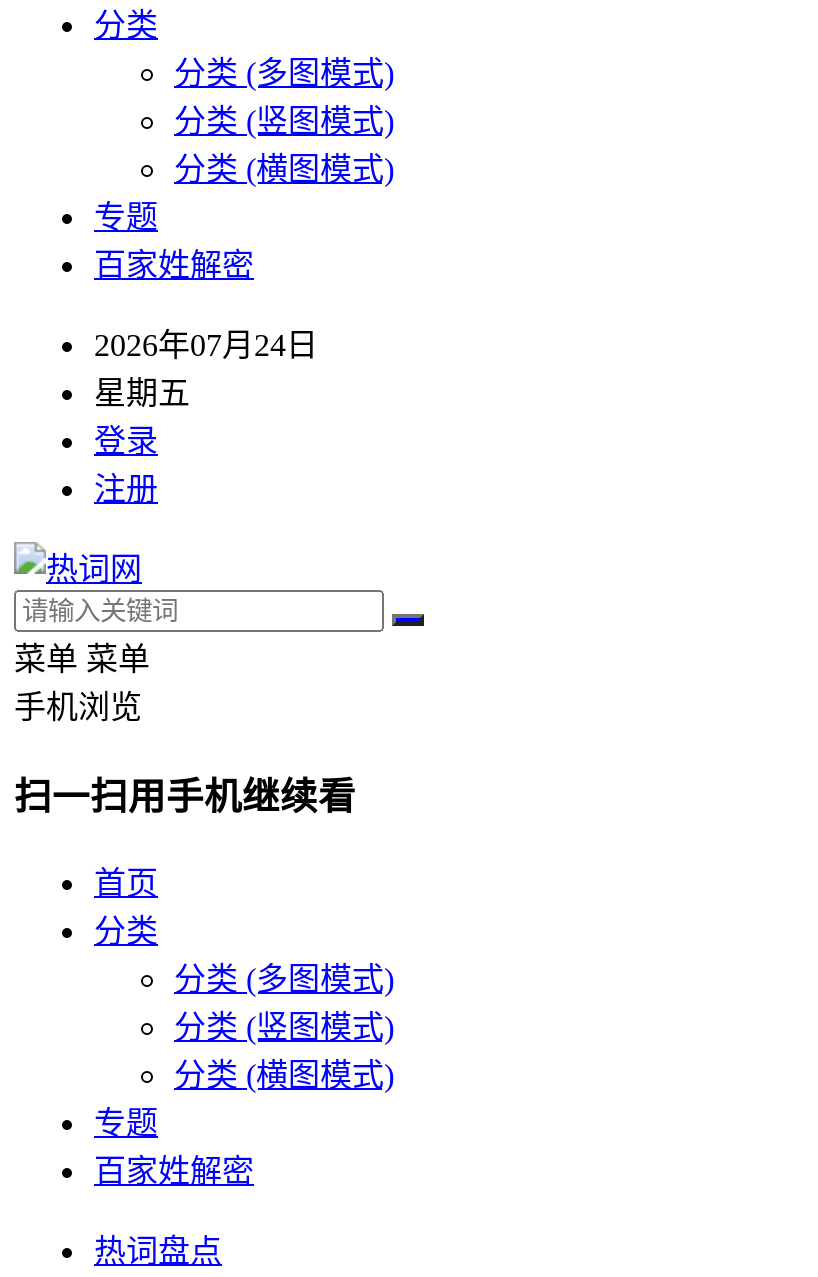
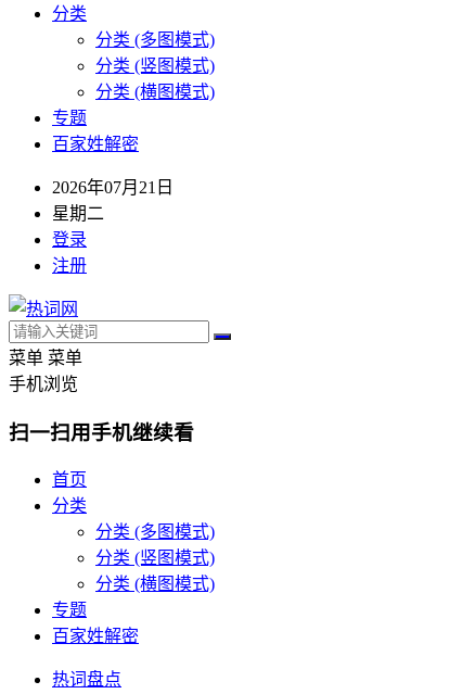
[94,328,318,362] 2026年07月24日 -> [52,178,173,197] 2026年07月21日
[94,376,190,410] 星期五 -> [52,204,104,223] 星期二

